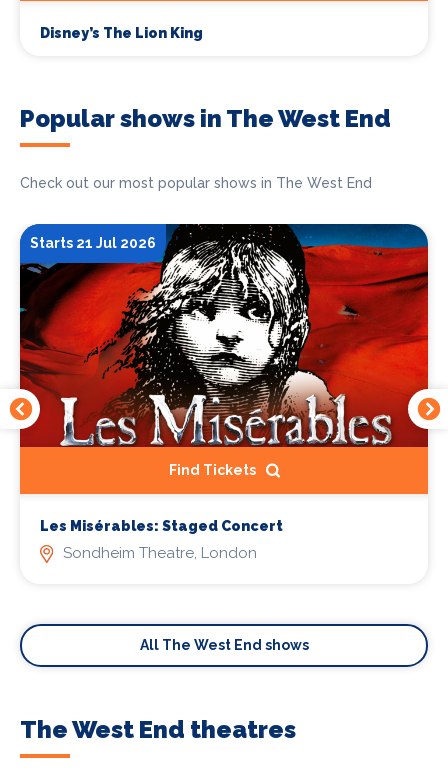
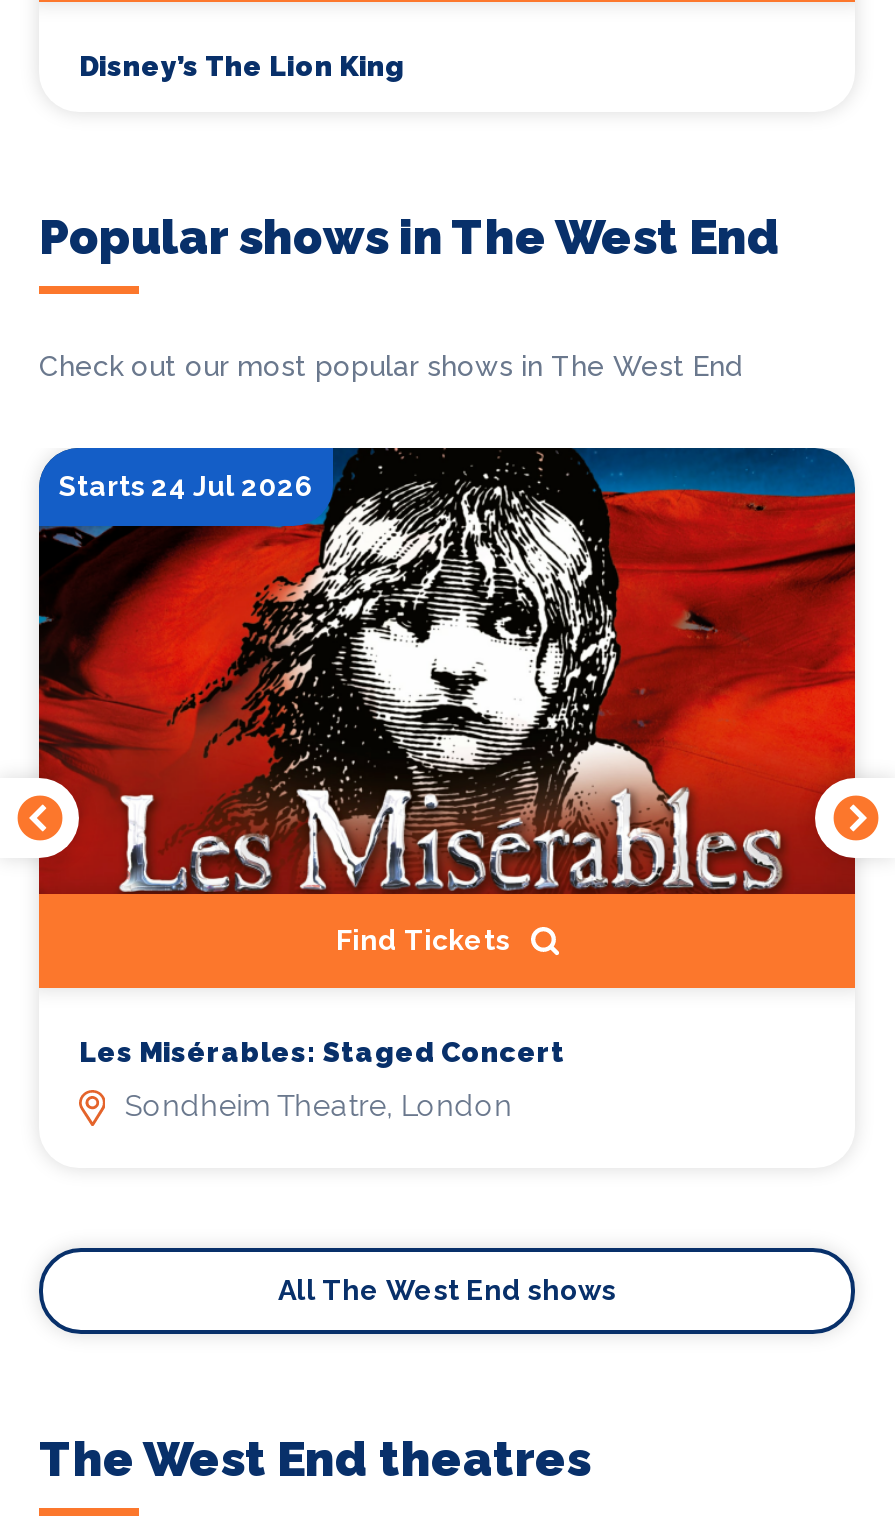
[30,235,156,251] Starts 21 Jul 2026 -> [59,471,313,503] Starts 24 Jul 2026

